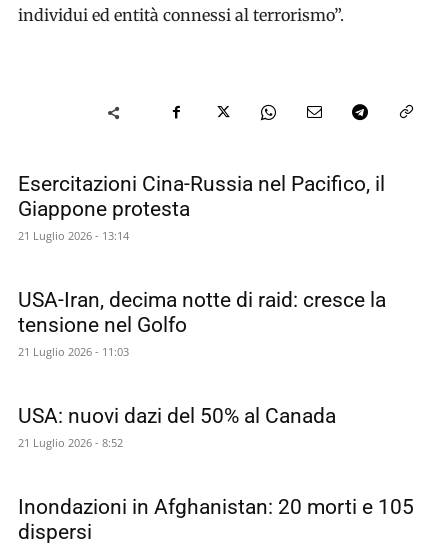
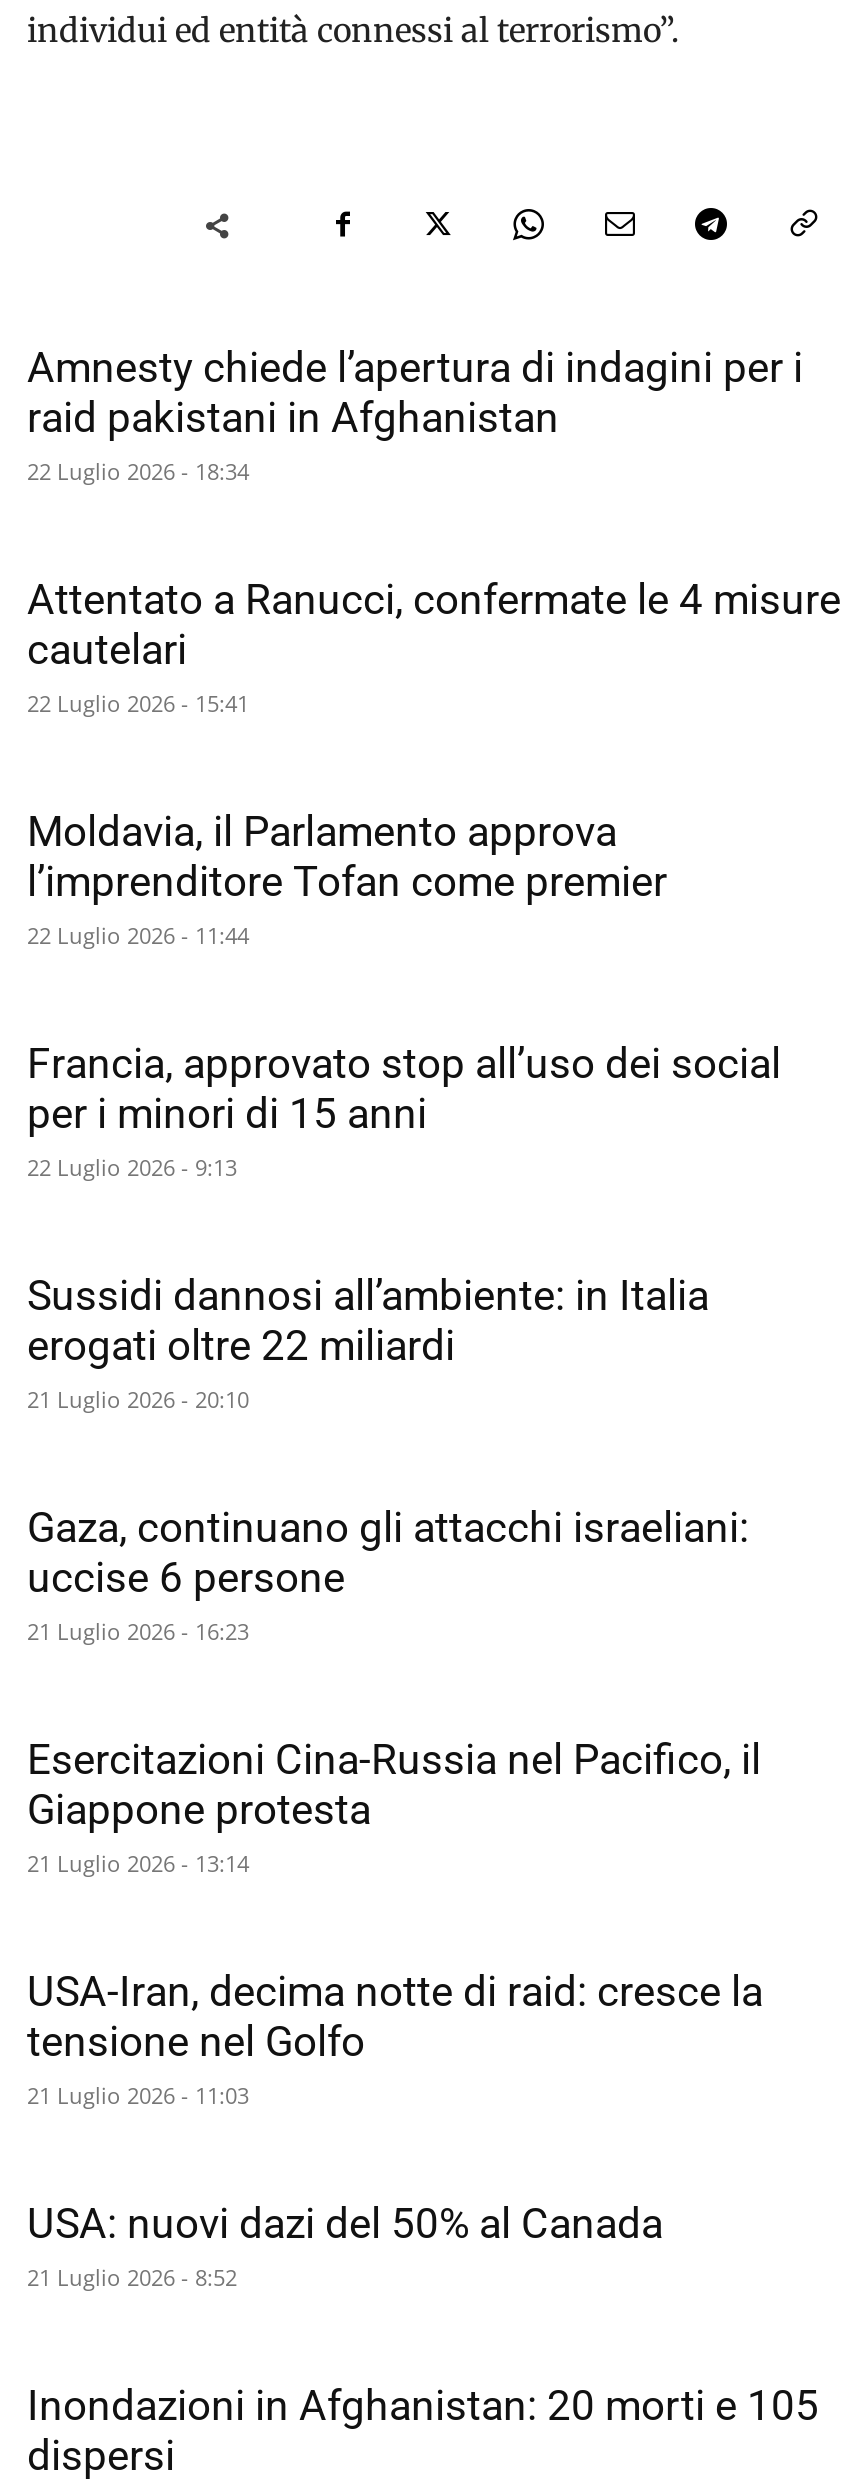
none -> [27,345,841,1647] Amnesty chiede l’apertura di indagini per i | raid pakistani in Afghanistan | 22 Luglio 2026 - 18:34 | Attentato a Ranucci, confermate le 4 misure | cautelari | 22 Luglio 2026 - 15:41 | Moldavia, il Parlamento approva | l’imprenditore Tofan come premier | 22 Luglio 2026 - 11:44 | Francia, approvato stop all’uso dei social | per i minori di 15 anni | 22 Luglio 2026 - 9:13 | Sussidi dannosi all’ambiente: in Italia | erogati oltre 22 miliardi | 21 Luglio 2026 - 20:10 | Gaza, continuano gli attacchi israeliani: | uccise 6 persone | 21 Luglio 2026 - 16:23

